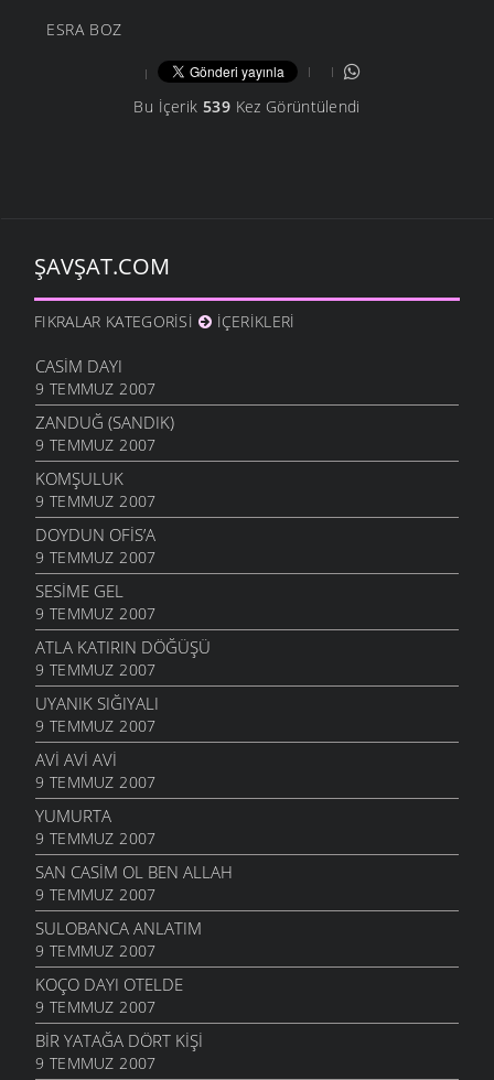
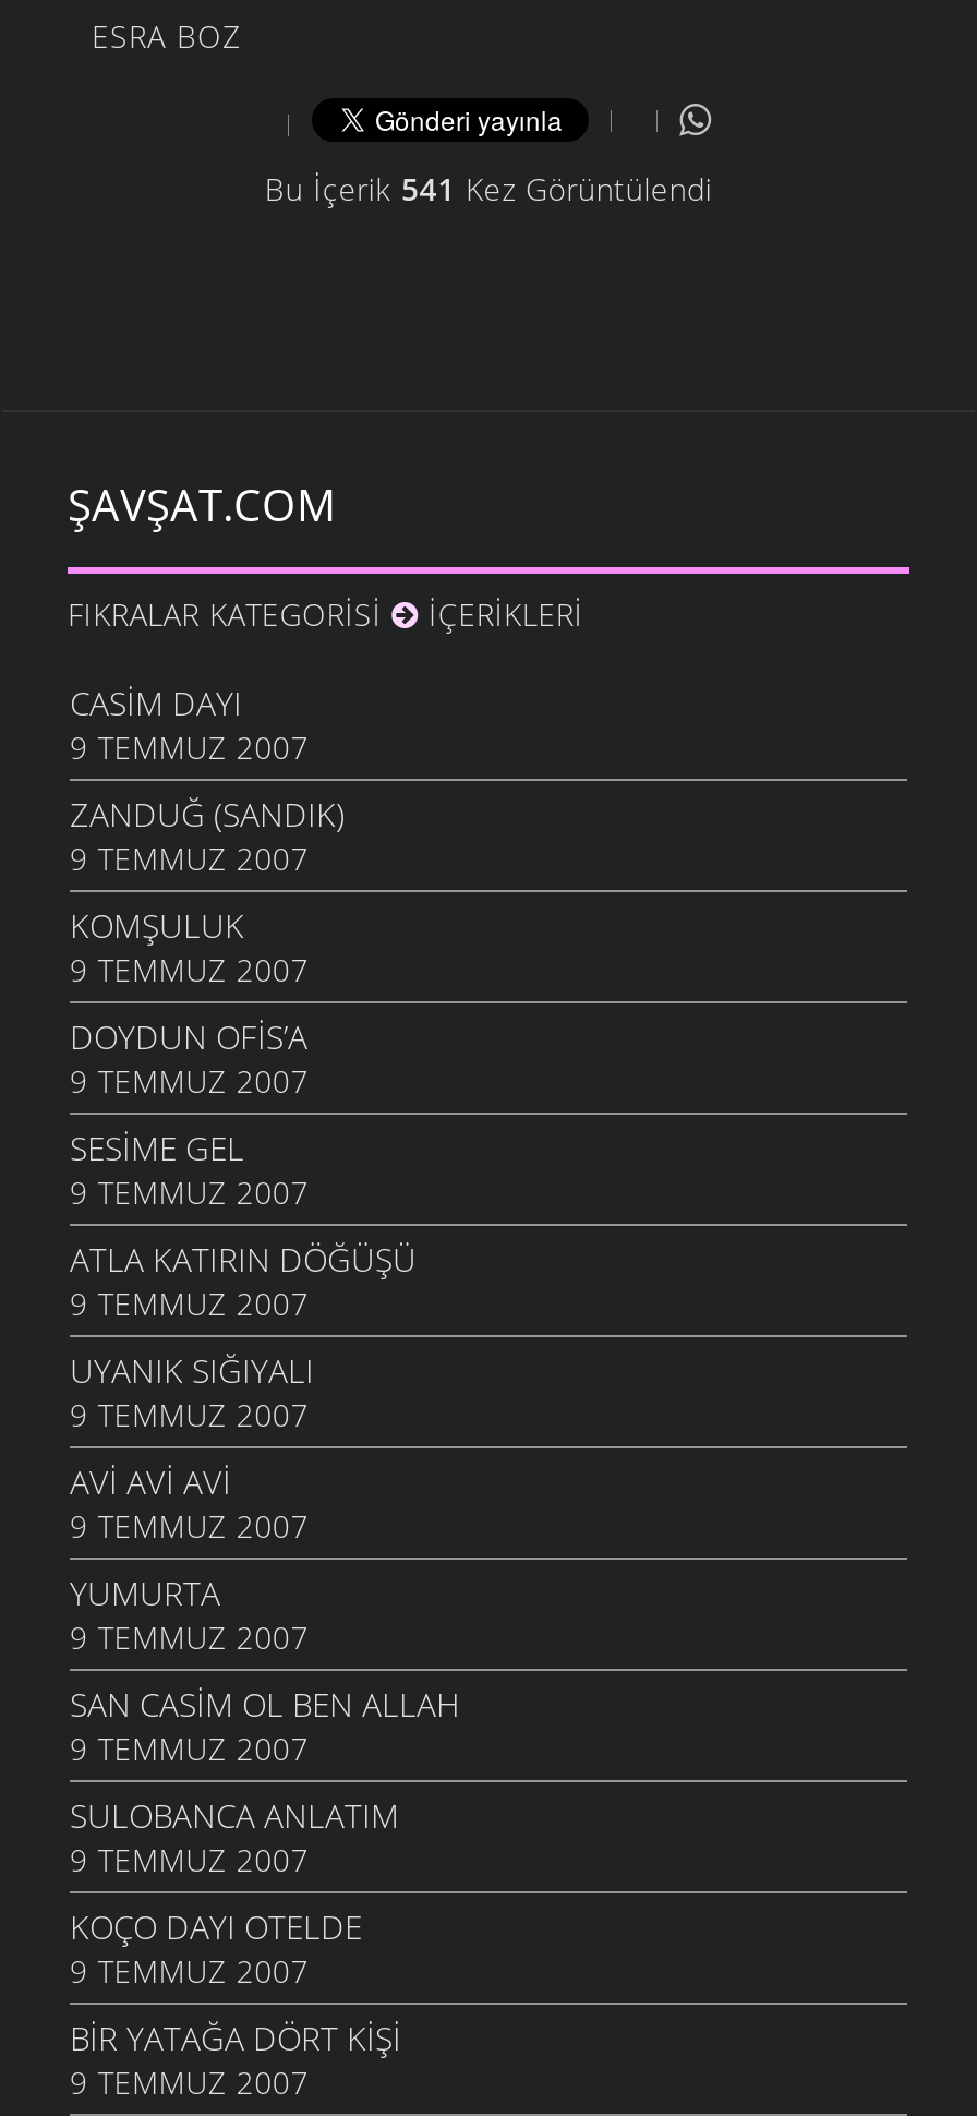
[134,96,360,117] Bu İçerik 539 Kez Görüntülendi -> [265,169,712,210] Bu İçerik 541 Kez Görüntülendi

